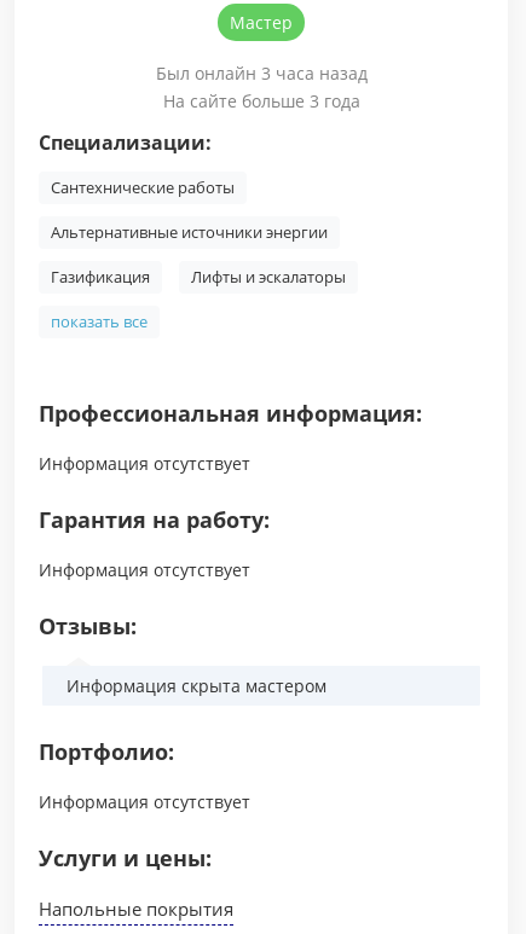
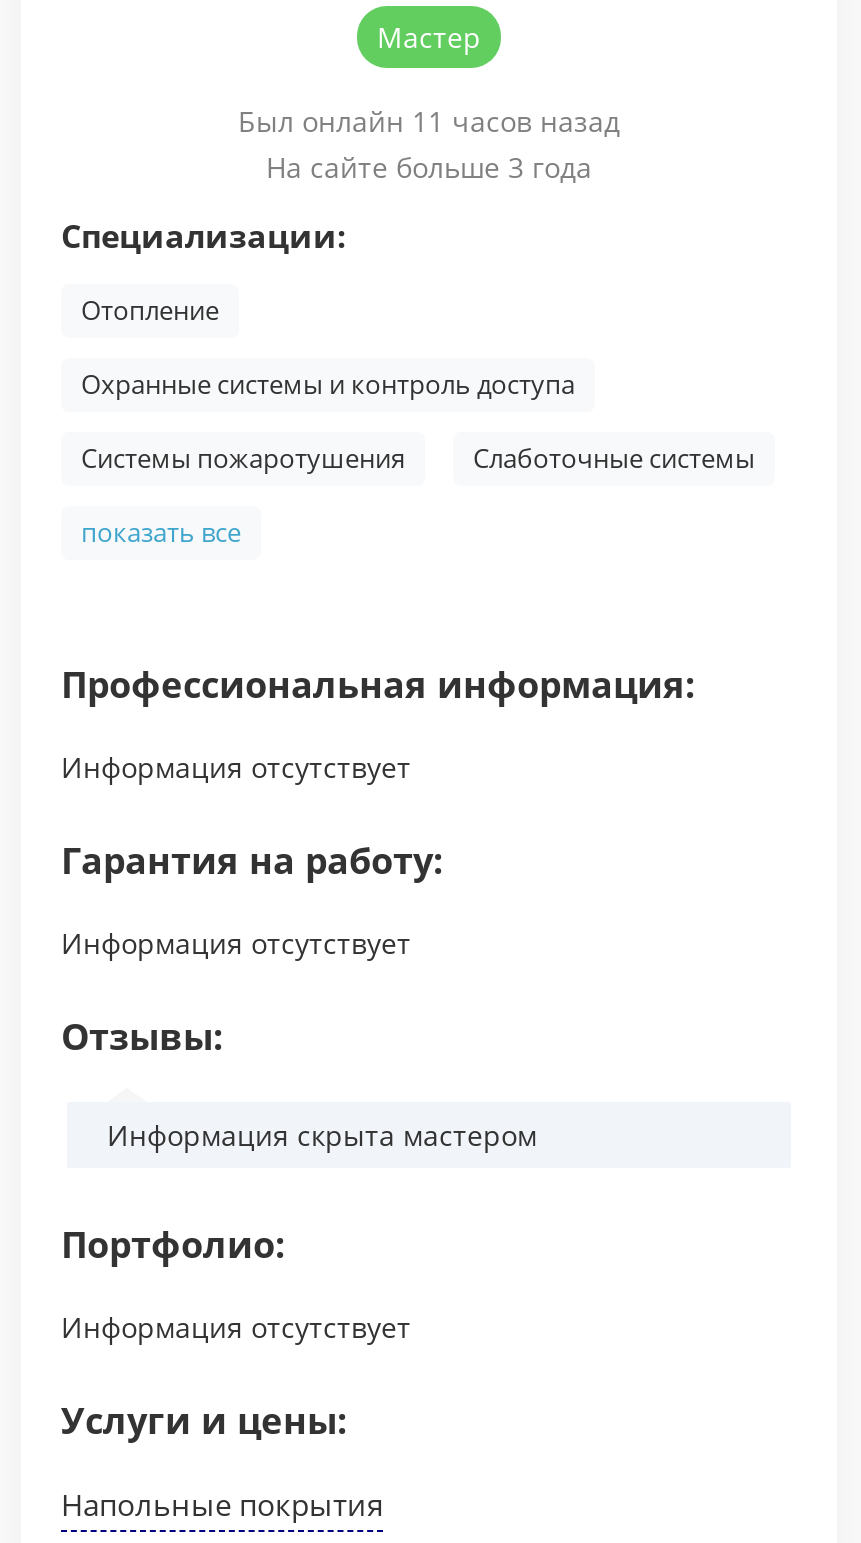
[155,62,367,85] Был онлайн 3 часа назад -> [238,102,620,140] Был онлайн 11 часов назад
[51,176,235,198] Сантехнические работы -> [81,292,219,328] Отопление
[51,221,328,243] Альтернативные источники энергии -> [81,366,575,402] Охранные системы и контроль доступа
[51,266,346,288] Газификация | Лифты и эскалаторы -> [81,440,755,476] Системы пожаротушения | Слаботочные системы

